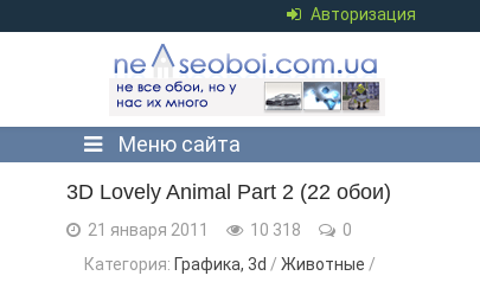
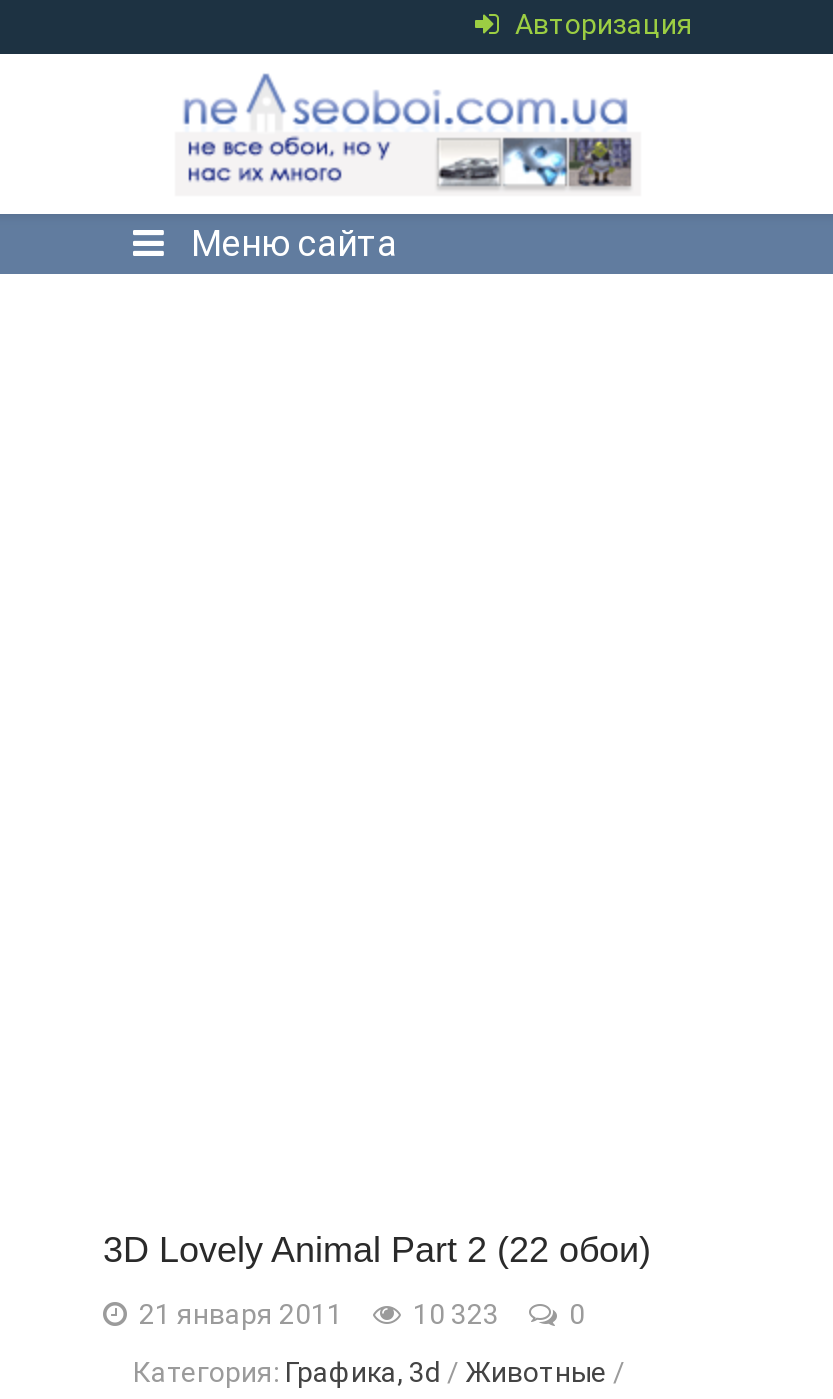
[84,220,352,239] 21 января 2011 10 318 0 -> [133,1298,585,1330] 21 января 2011 10 323 0

